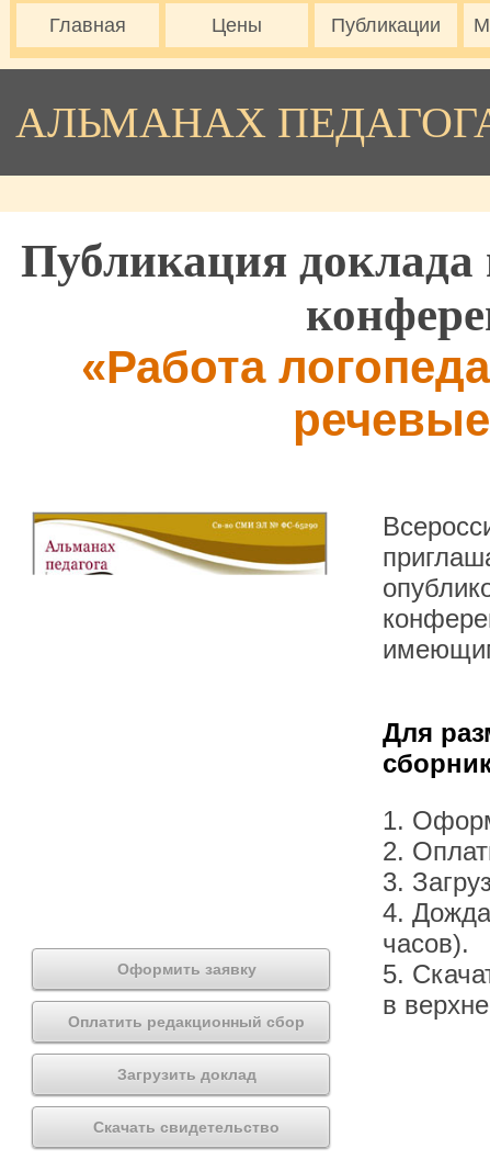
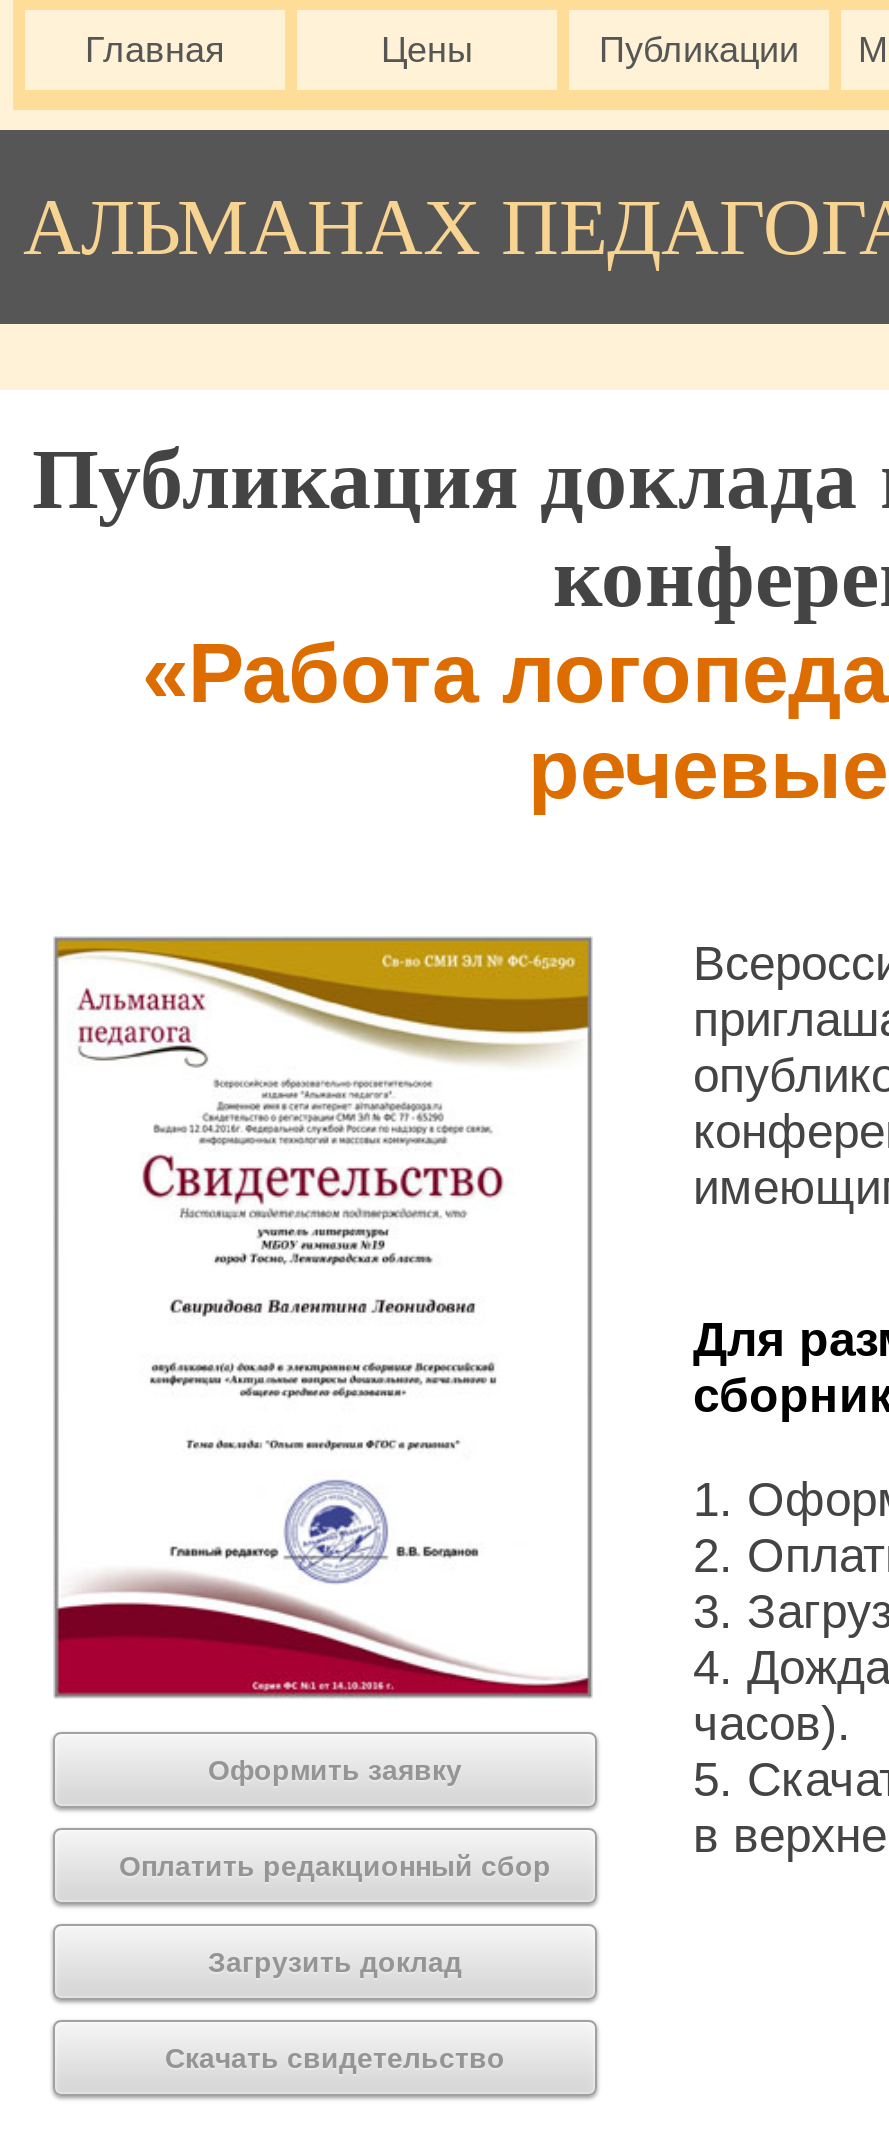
none -> [53,1050,593,1700] [image]

